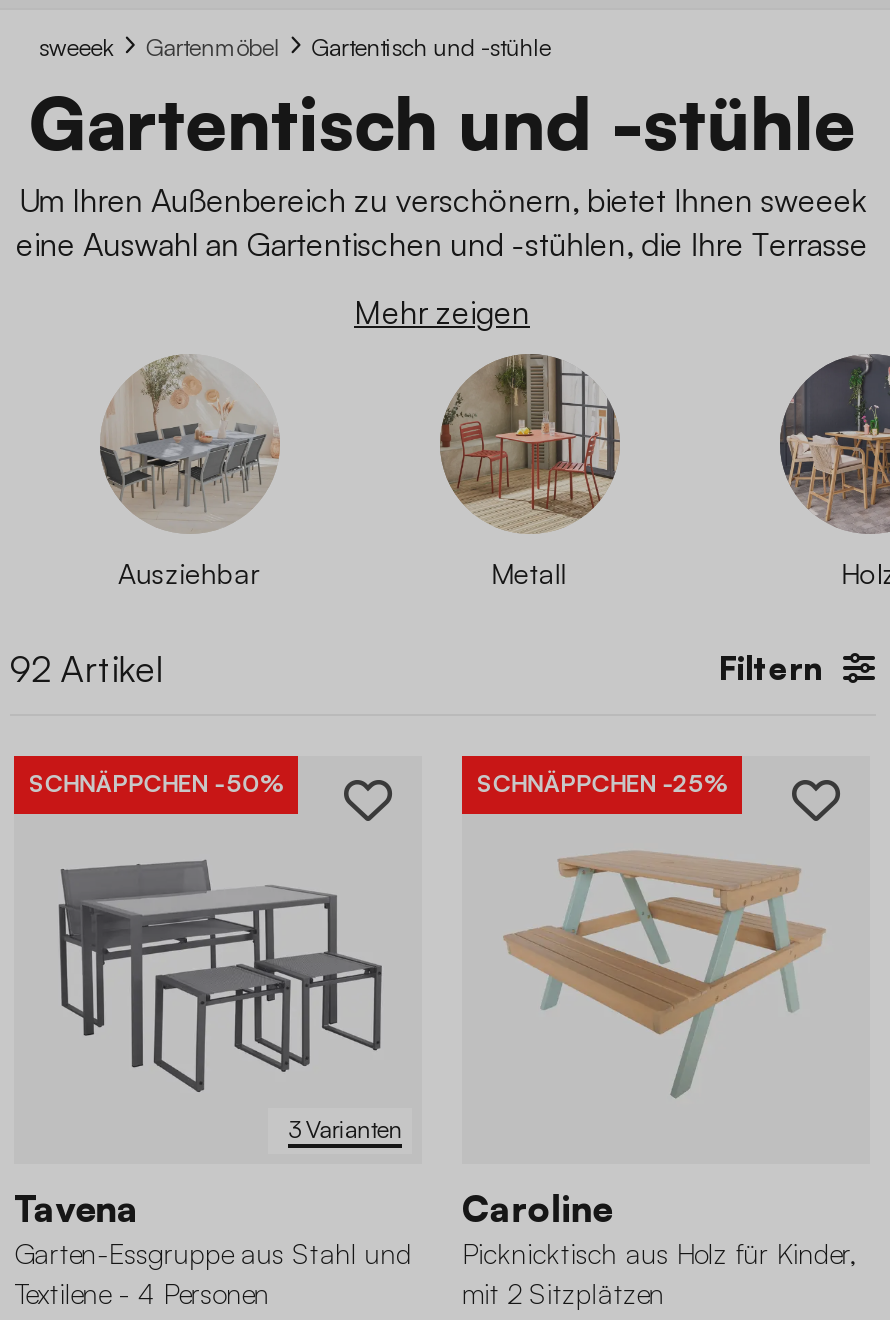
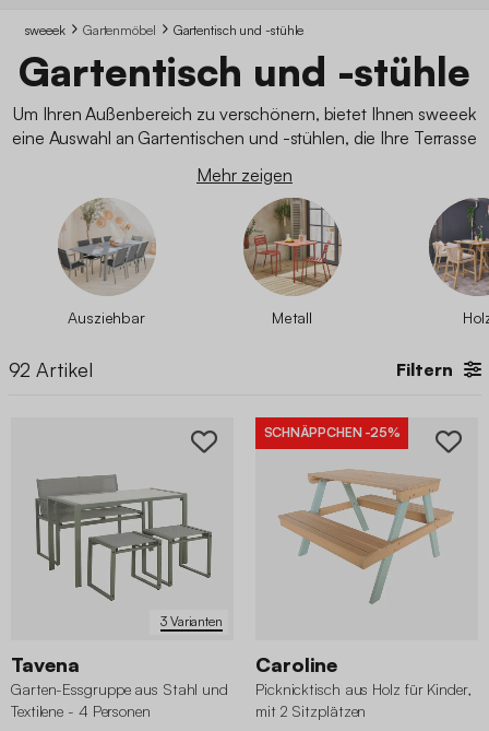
[29,767,284,797] SCHNÄPPCHEN -50% -> none

